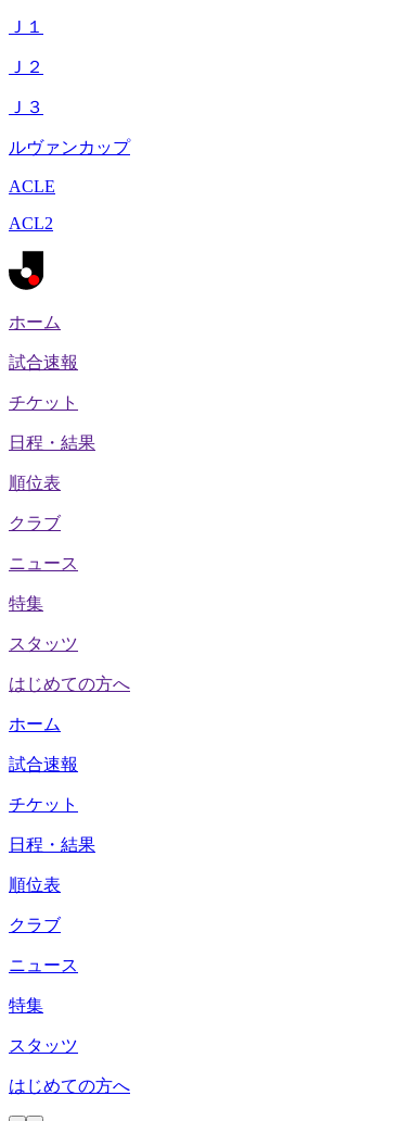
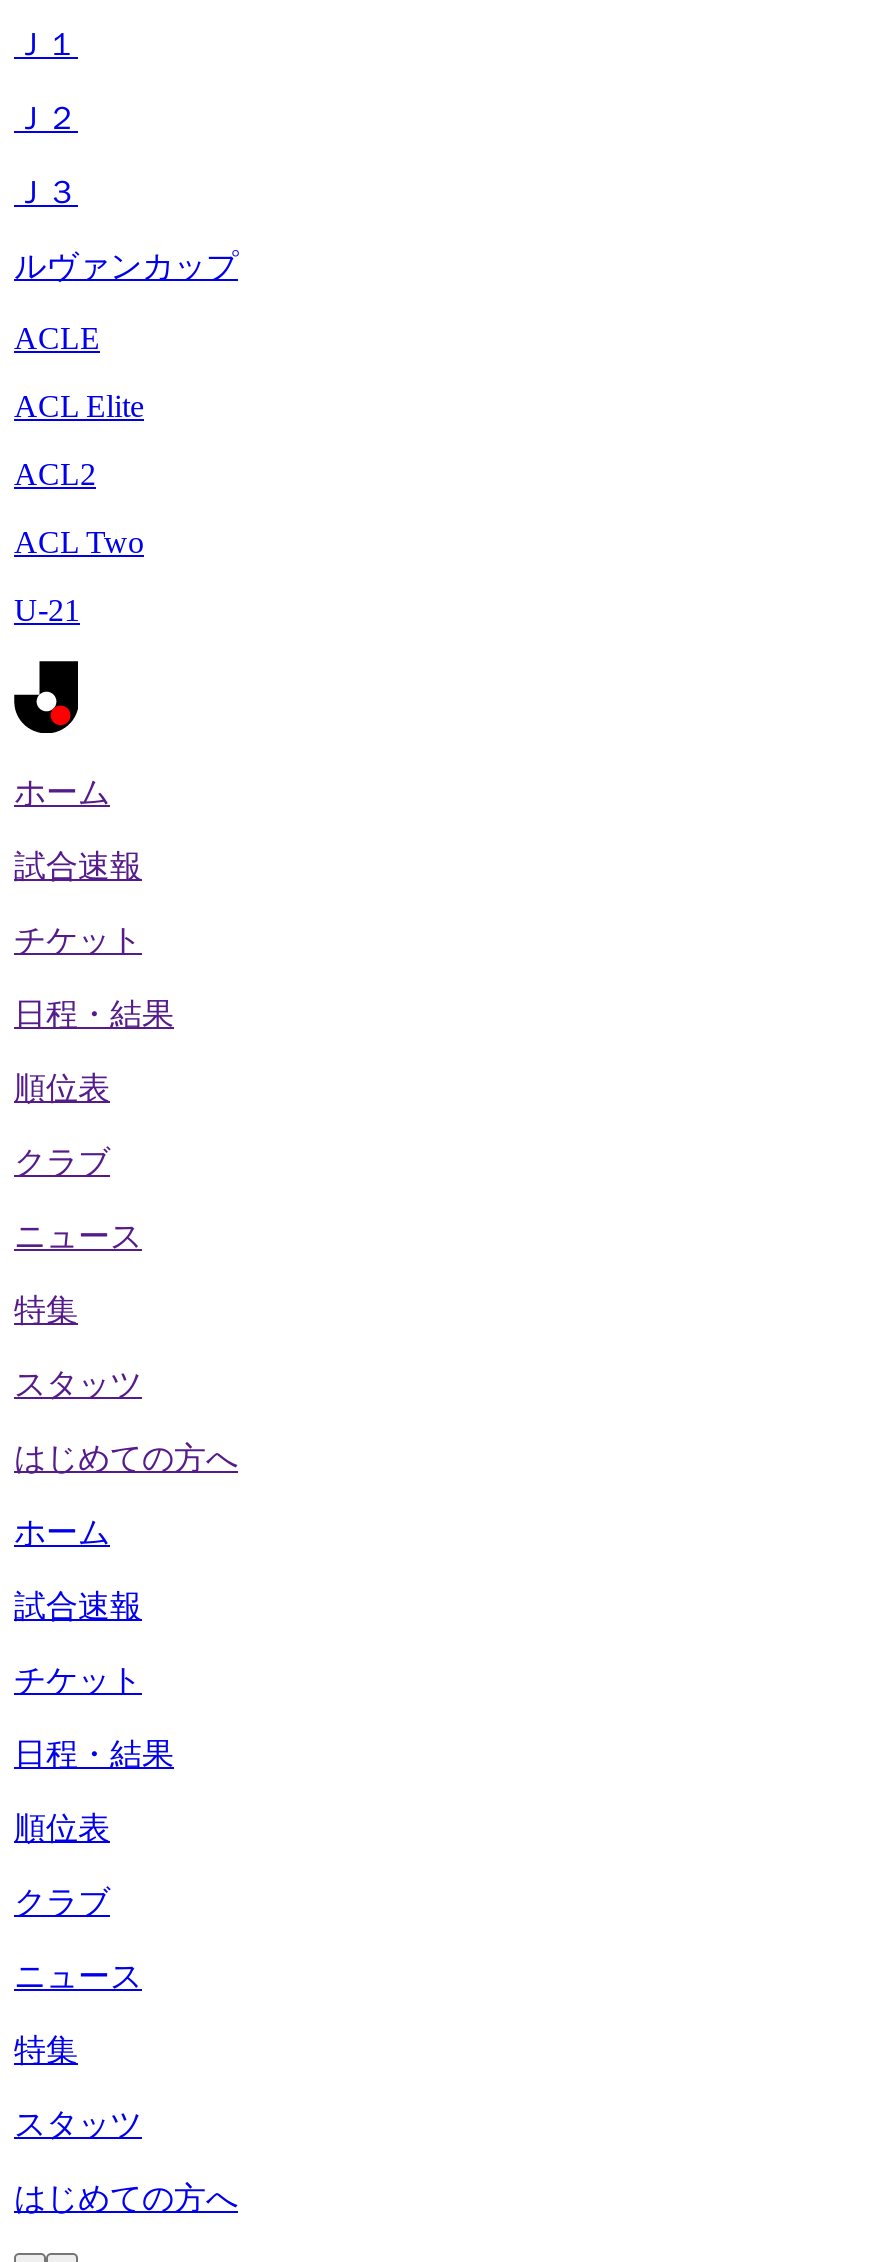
none -> [14,389,144,423] ACL Elite
none -> [14,525,144,627] ACL Two | U-21

